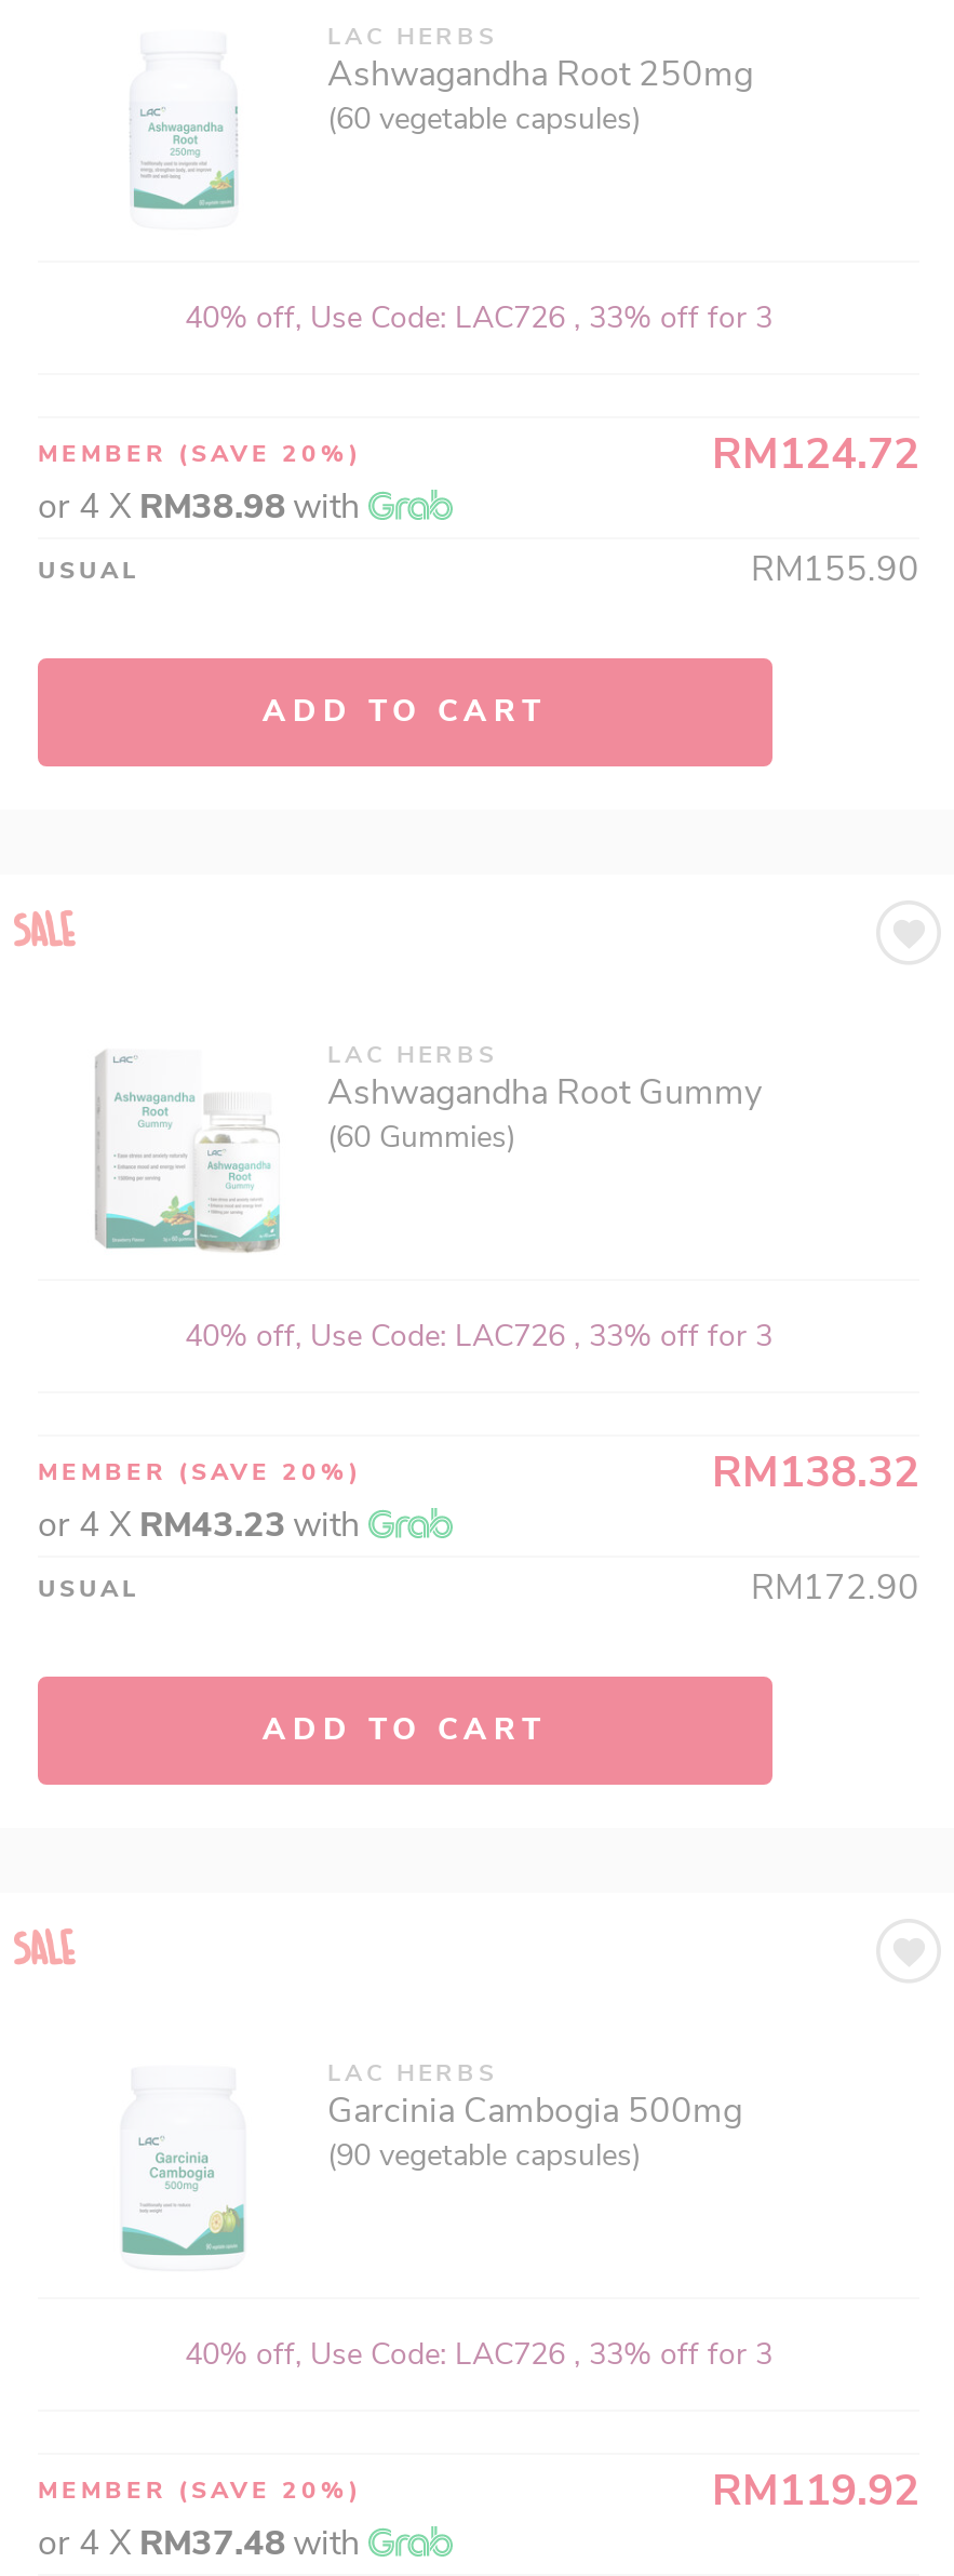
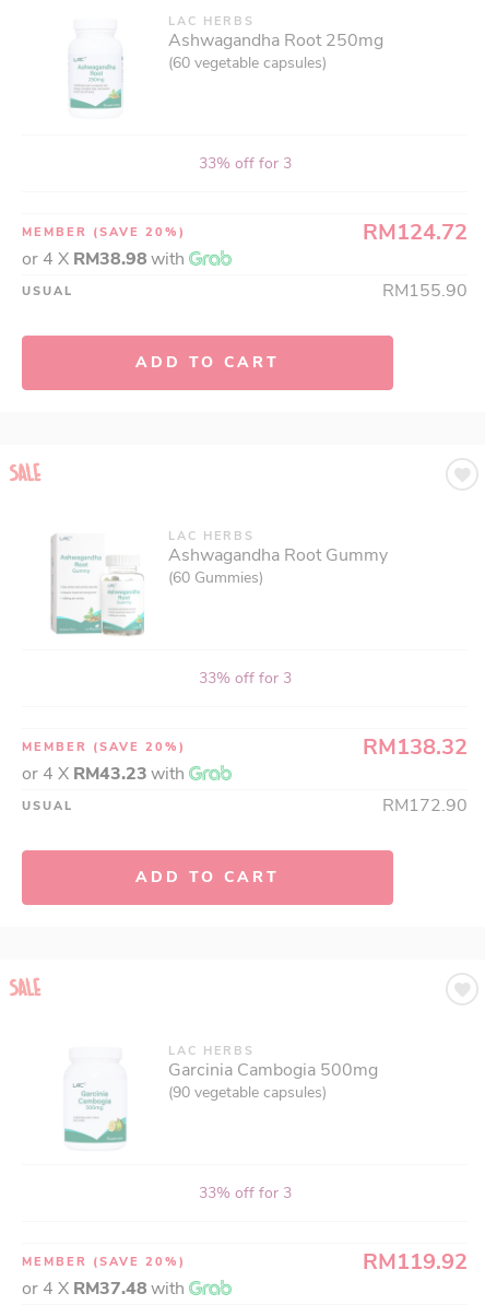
[185,297,772,338] 40% off, Use Code: LAC726 , 33% off for 3 -> [198,153,291,174] 33% off for 3
[185,1316,772,1357] 40% off, Use Code: LAC726 , 33% off for 3 -> [198,668,291,689] 33% off for 3
[185,2334,772,2375] 40% off, Use Code: LAC726 , 33% off for 3 -> [198,1183,291,1203] 33% off for 3

